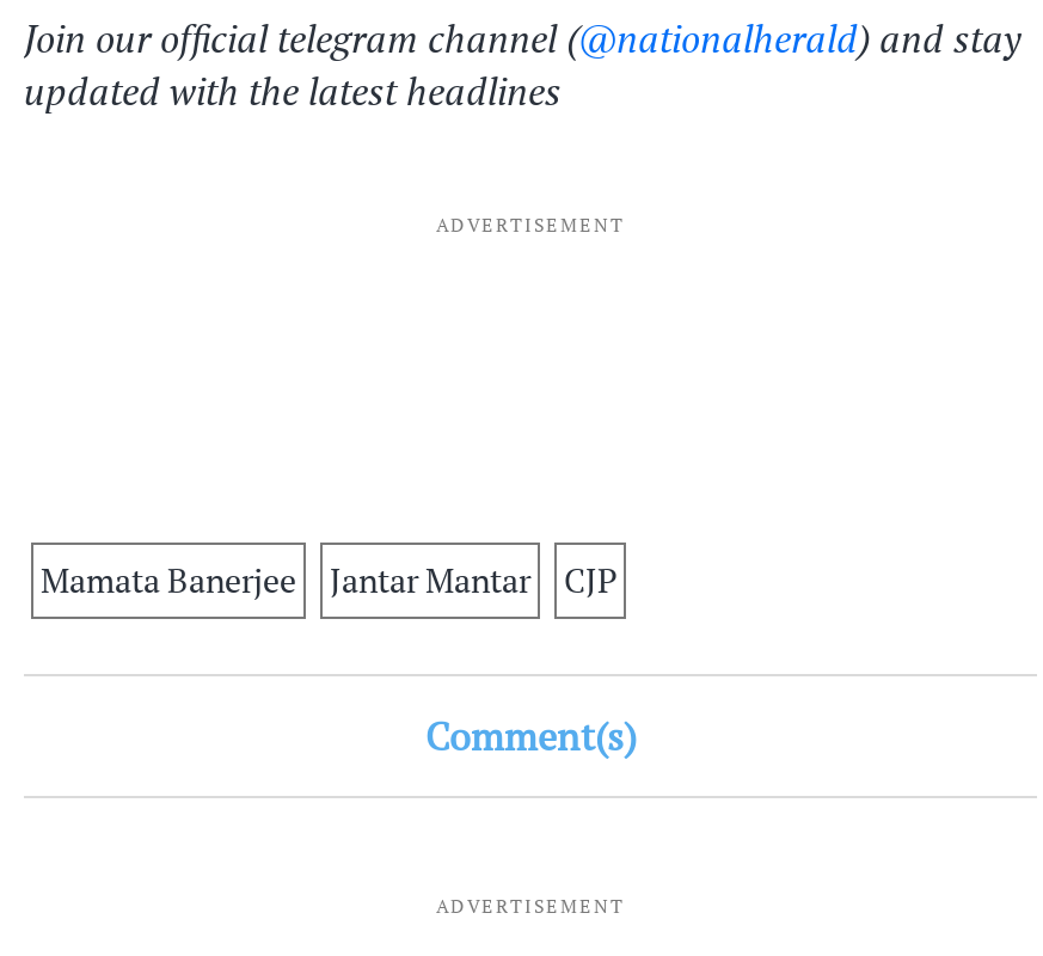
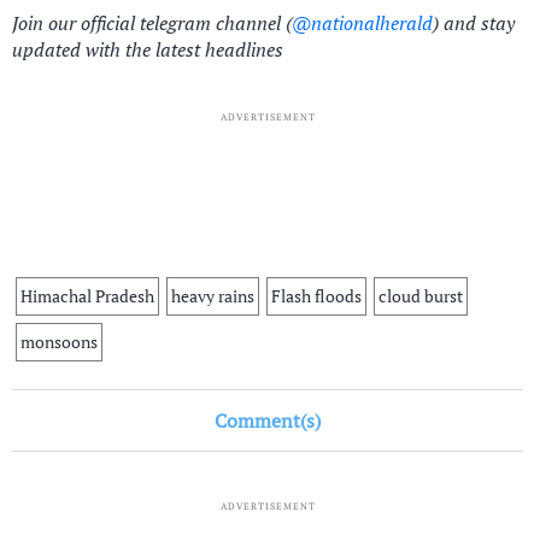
[41,557,616,603] Mamata Banerjee | Jantar Mantar | CJP -> [20,285,463,353] Himachal Pradesh | heavy rains | Flash floods | cloud burst | monsoons

